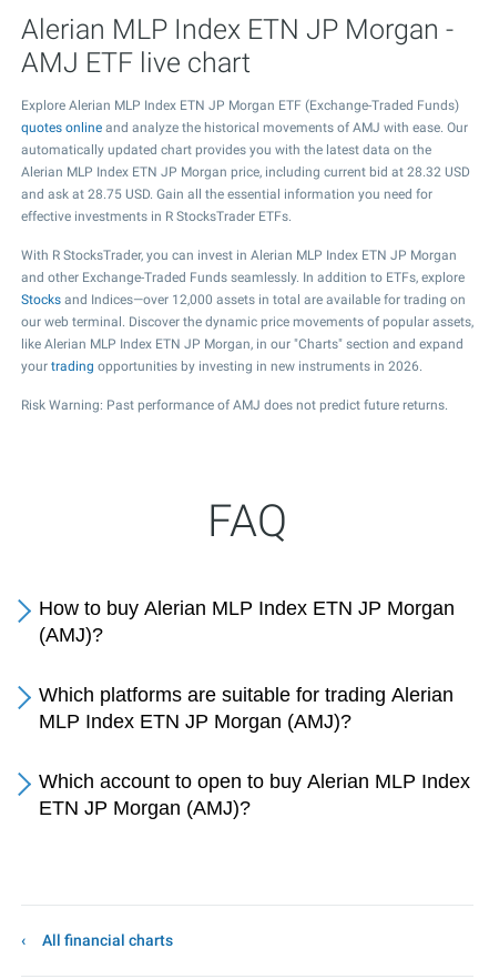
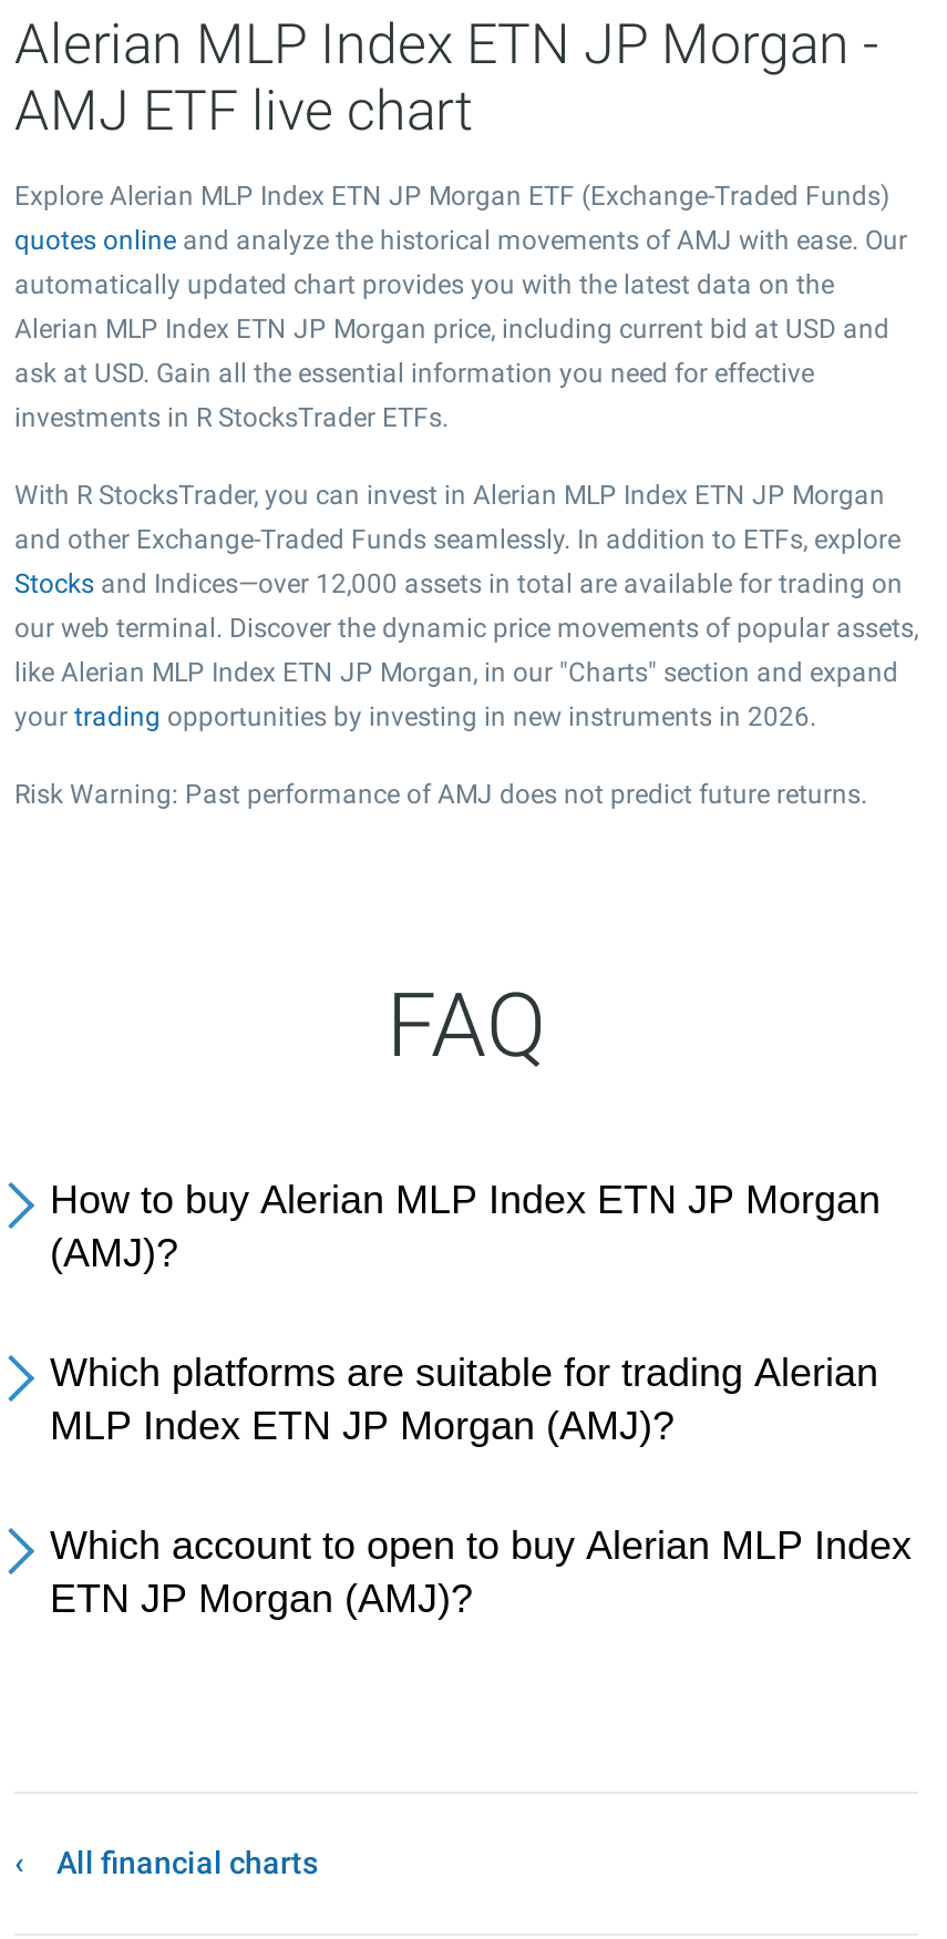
[21,164,470,224] Alerian MLP Index ETN JP Morgan price, including current bid at 28.32 USD | and ask at 28.75 USD. Gain all the essential information you need for | effective investments in R StocksTrader ETFs. -> [14,314,889,433] Alerian MLP Index ETN JP Morgan price, including current bid at USD and | ask at USD. Gain all the essential information you need for effective | investments in R StocksTrader ETFs.

